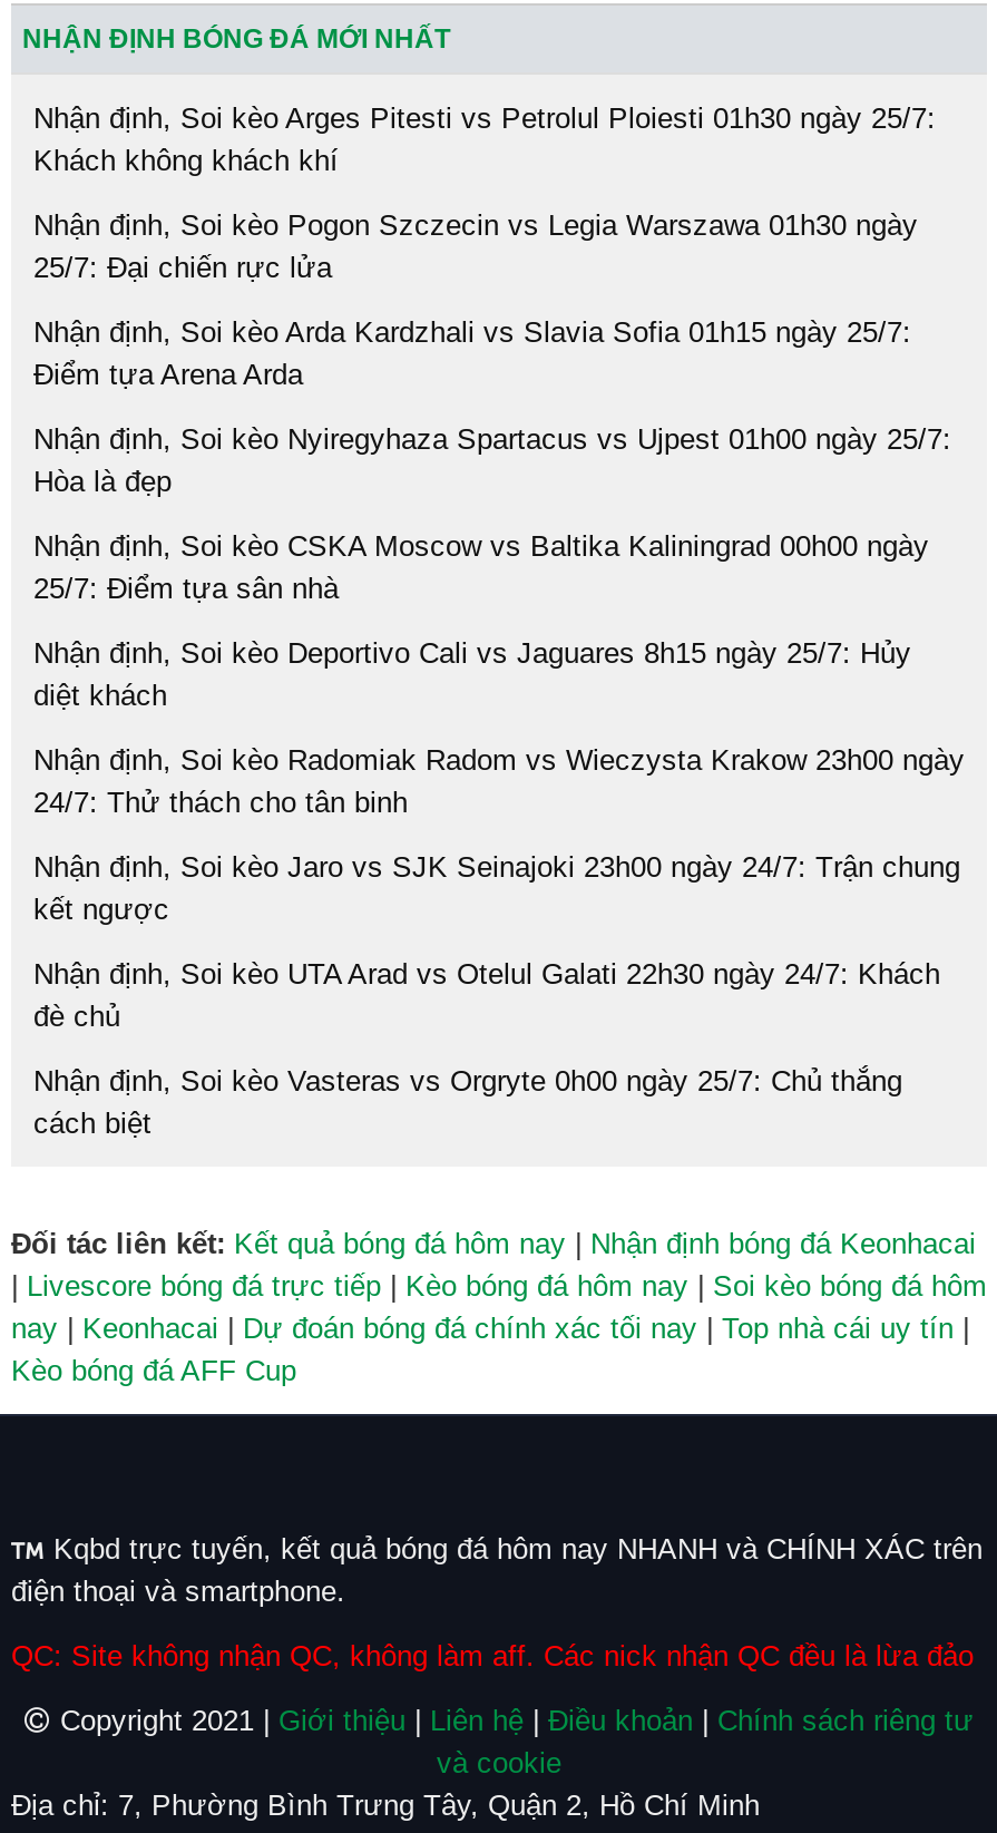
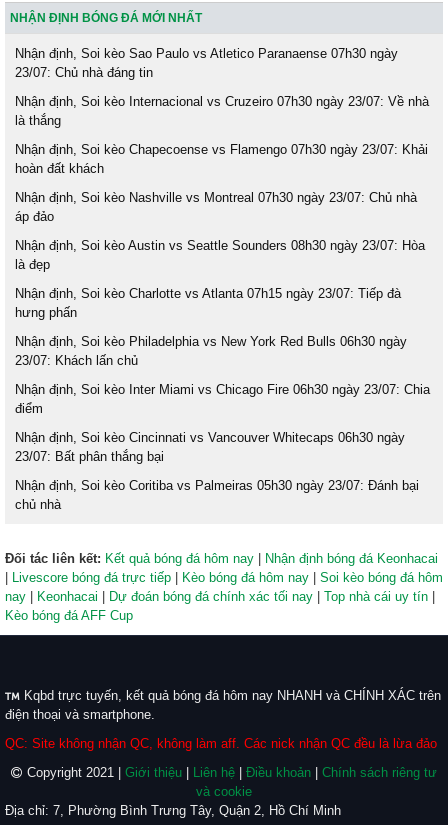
[33,101,936,177] Nhận định, Soi kèo Arges Pitesti vs Petrolul Ploiesti 01h30 ngày 25/7: | Khách không khách khí -> [15,46,398,80] Nhận định, Soi kèo Sao Paulo vs Atletico Paranaense 07h30 ngày | 23/07: Chủ nhà đáng tin
[33,208,918,284] Nhận định, Soi kèo Pogon Szczecin vs Legia Warszawa 01h30 ngày | 25/7: Đại chiến rực lửa -> [15,94,429,128] Nhận định, Soi kèo Internacional vs Cruzeiro 07h30 ngày 23/07: Về nhà | là thắng
[33,315,911,391] Nhận định, Soi kèo Arda Kardzhali vs Slavia Sofia 01h15 ngày 25/7: | Điểm tựa Arena Arda -> [15,142,428,176] Nhận định, Soi kèo Chapecoense vs Flamengo 07h30 ngày 23/07: Khải | hoàn đất khách
[33,422,951,498] Nhận định, Soi kèo Nyiregyhaza Spartacus vs Ujpest 01h00 ngày 25/7: | Hòa là đẹp -> [15,190,417,224] Nhận định, Soi kèo Nashville vs Montreal 07h30 ngày 23/07: Chủ nhà | áp đảo
[33,529,929,605] Nhận định, Soi kèo CSKA Moscow vs Baltika Kaliningrad 00h00 ngày | 25/7: Điểm tựa sân nhà -> [15,238,425,272] Nhận định, Soi kèo Austin vs Seattle Sounders 08h30 ngày 23/07: Hòa | là đẹp
[33,636,911,712] Nhận định, Soi kèo Deportivo Cali vs Jaguares 8h15 ngày 25/7: Hủy | diệt khách -> [15,286,401,320] Nhận định, Soi kèo Charlotte vs Atlanta 07h15 ngày 23/07: Tiếp đà | hưng phấn
[33,743,965,819] Nhận định, Soi kèo Radomiak Radom vs Wieczysta Krakow 23h00 ngày | 24/7: Thử thách cho tân binh -> [15,334,407,368] Nhận định, Soi kèo Philadelphia vs New York Red Bulls 06h30 ngày | 23/07: Khách lấn chủ
[33,850,960,926] Nhận định, Soi kèo Jaro vs SJK Seinajoki 23h00 ngày 24/7: Trận chung | kết ngược -> [15,382,430,416] Nhận định, Soi kèo Inter Miami vs Chicago Fire 06h30 ngày 23/07: Chia | điểm
[33,957,940,1033] Nhận định, Soi kèo UTA Arad vs Otelul Galati 22h30 ngày 24/7: Khách | đè chủ -> [15,430,405,464] Nhận định, Soi kèo Cincinnati vs Vancouver Whitecaps 06h30 ngày | 23/07: Bất phân thắng bại
[33,1064,902,1140] Nhận định, Soi kèo Vasteras vs Orgryte 0h00 ngày 25/7: Chủ thắng | cách biệt -> [15,478,419,512] Nhận định, Soi kèo Coritiba vs Palmeiras 05h30 ngày 23/07: Đánh bại | chủ nhà

